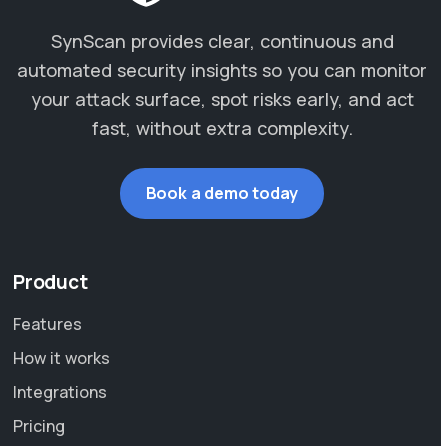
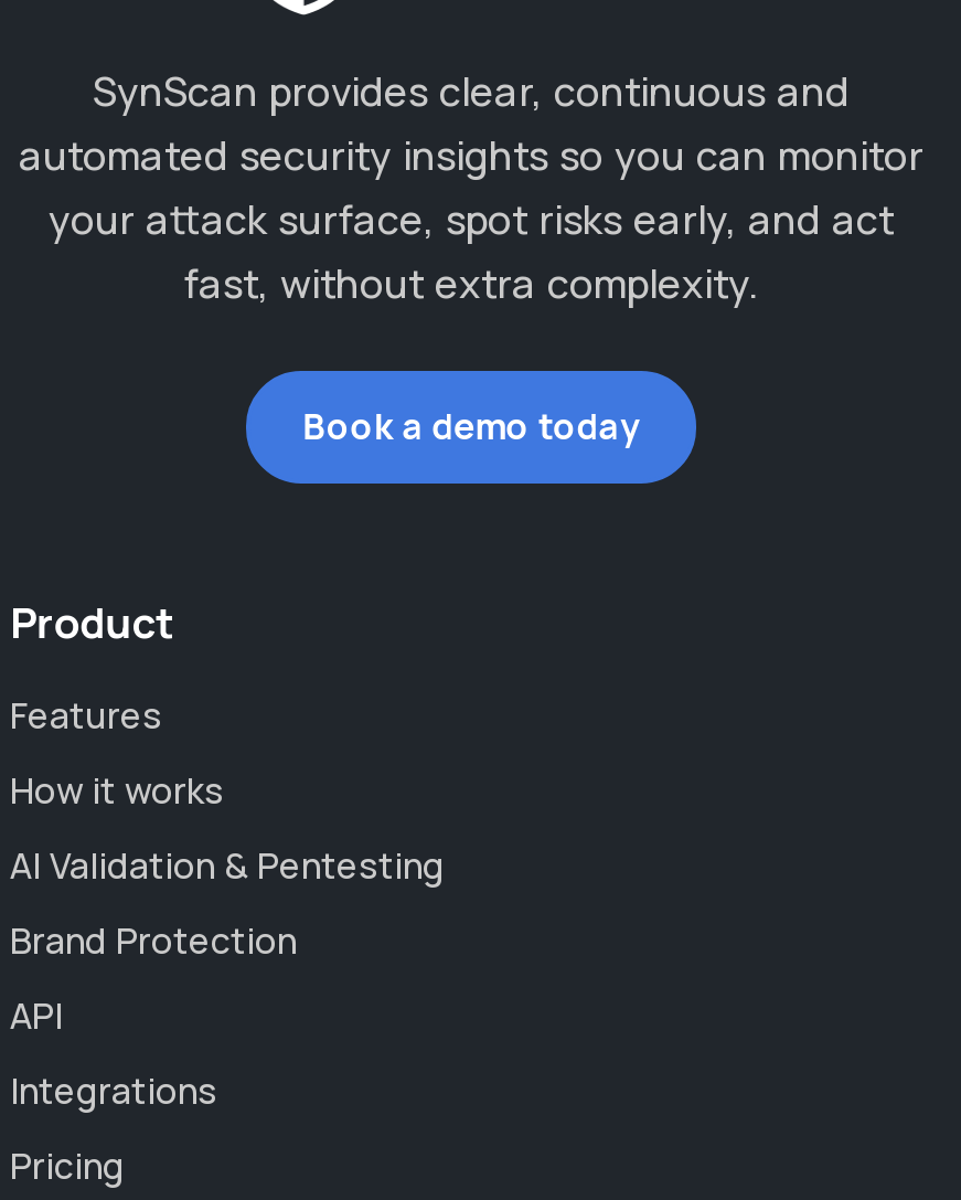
none -> [10,841,445,1040] AI Validation & Pentesting | Brand Protection | API

